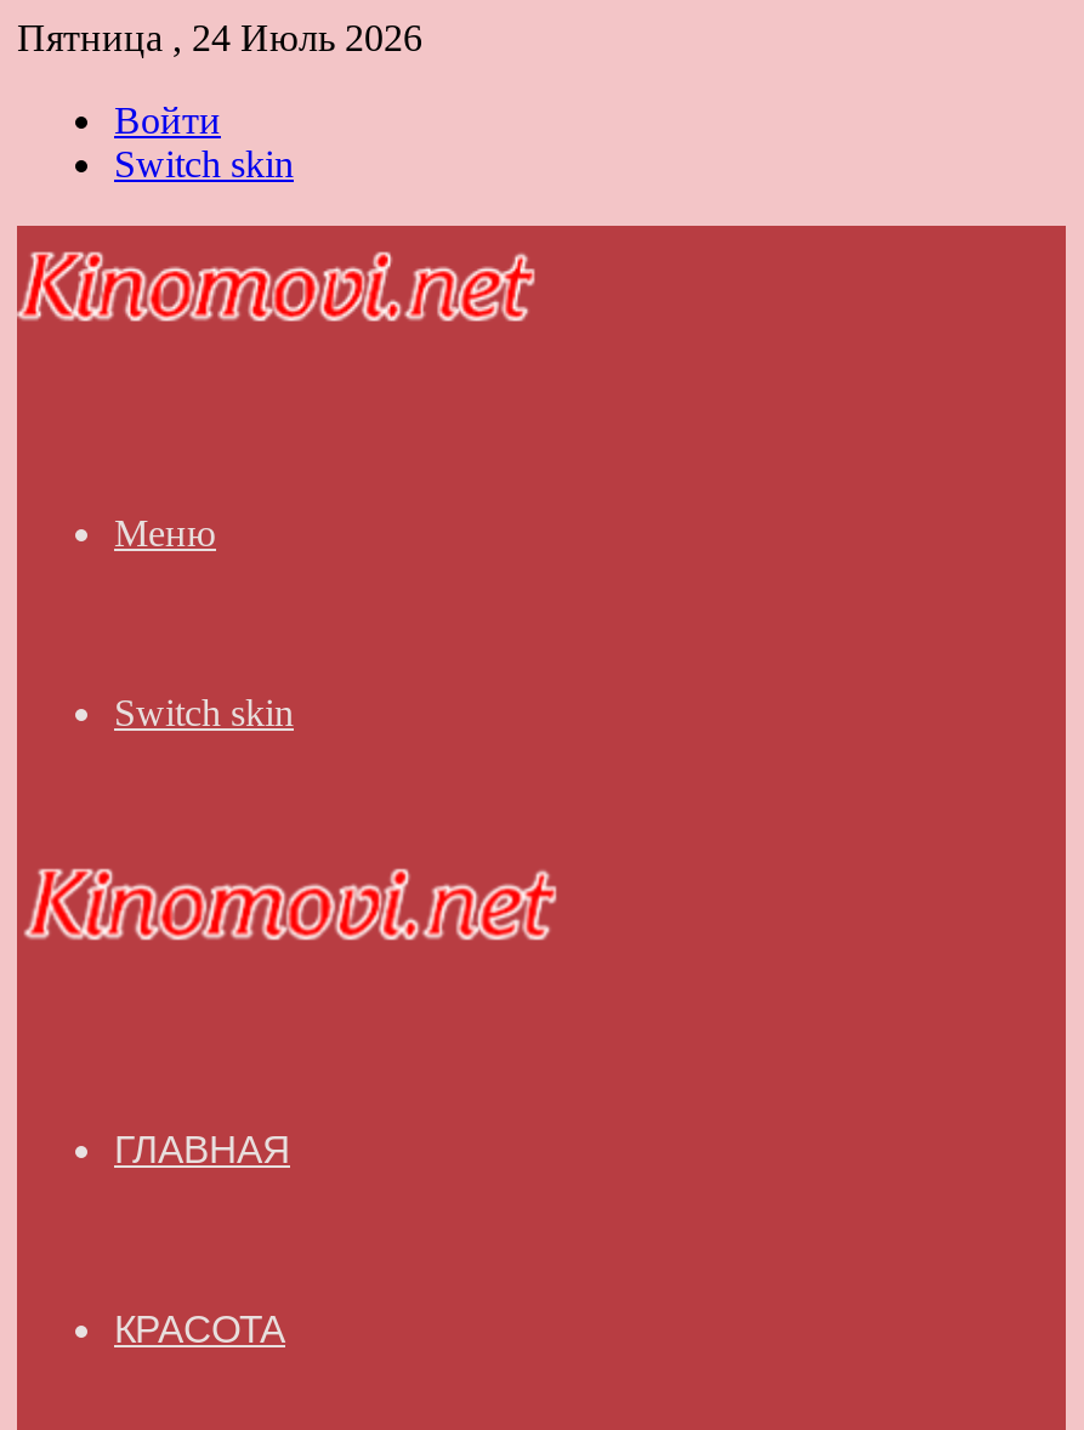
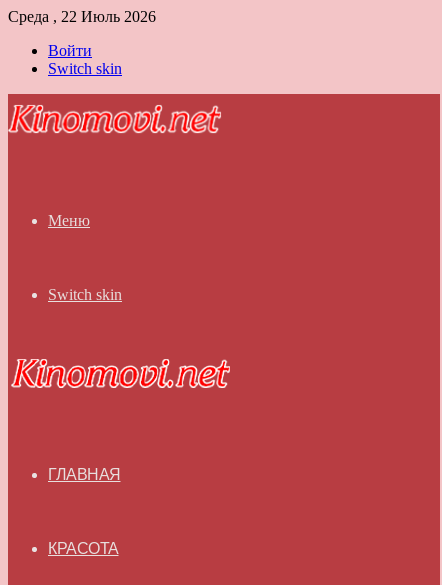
[17,17,422,58] Пятница , 24 Июль 2026 -> [8,8,156,25] Среда , 22 Июль 2026

